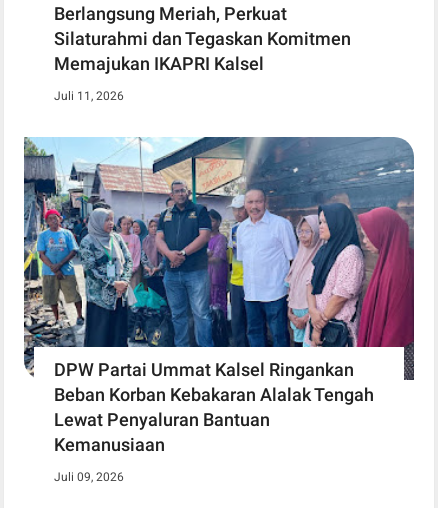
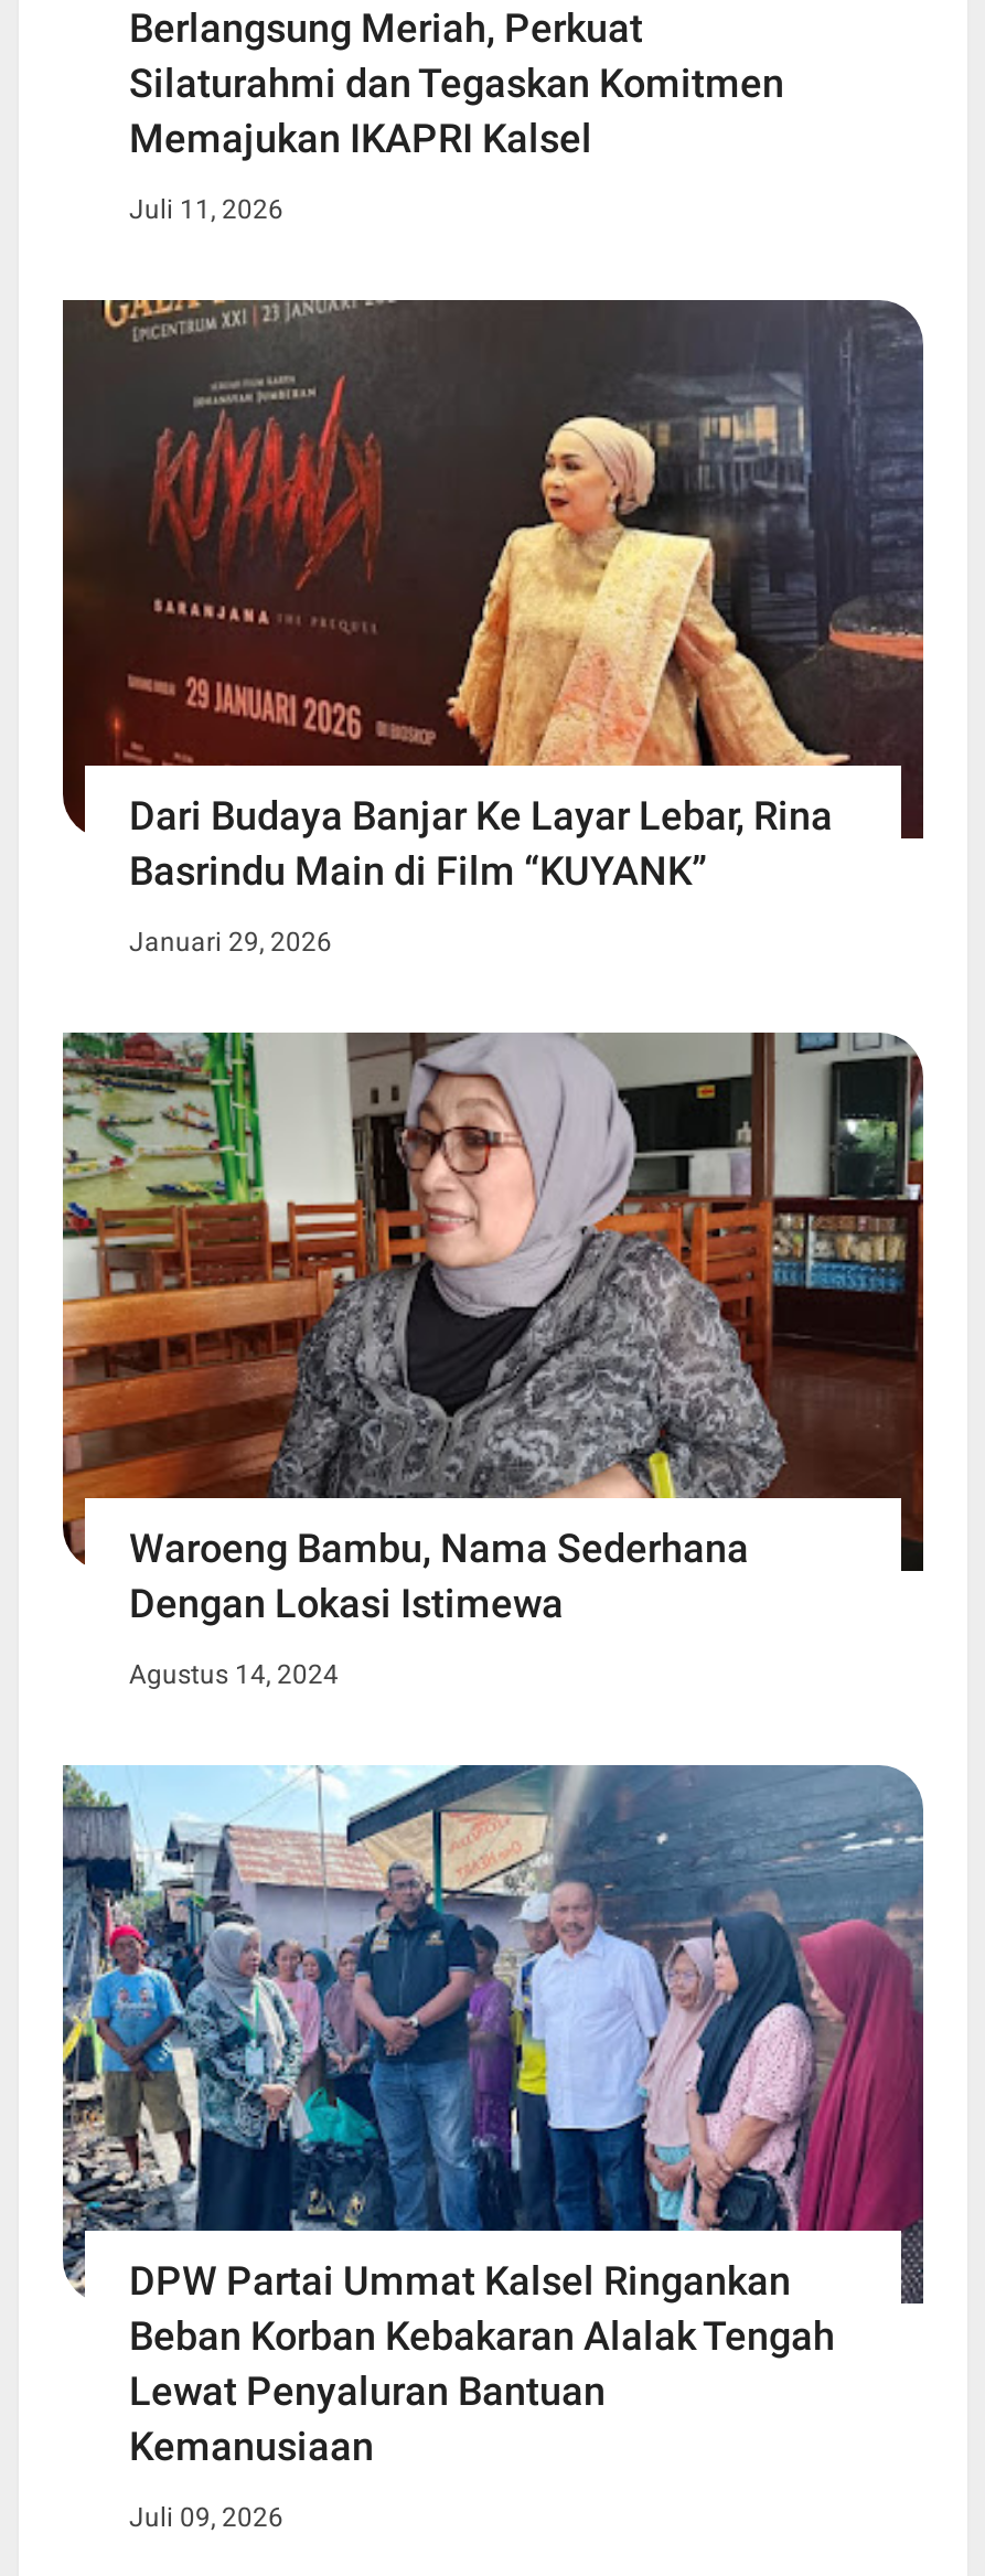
none -> [61,298,925,958] [image] | Dari Budaya Banjar Ke Layar Lebar, Rina | Basrindu Main di Film “KUYANK” | Januari 29, 2026
none -> [61,1030,925,1691] [image] | Waroeng Bambu, Nama Sederhana | Dengan Lokasi Istimewa | Agustus 14, 2024

